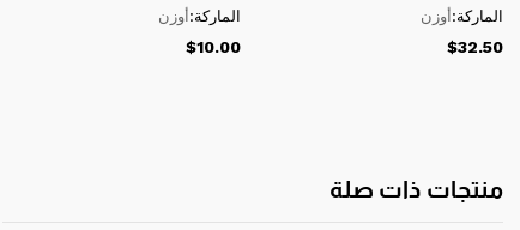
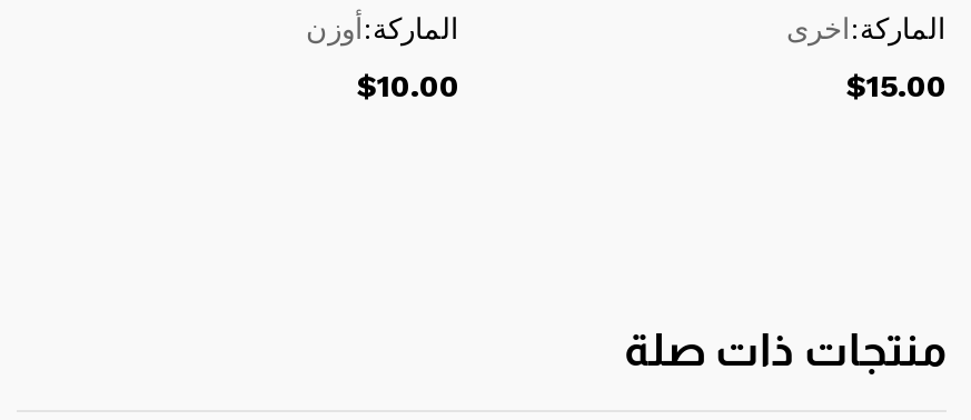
[421,7,503,25] الماركة:أوزن -> [786,12,947,46] الماركة:اخرى
[447,37,503,56] $32.50 -> [846,68,947,103] $15.00

